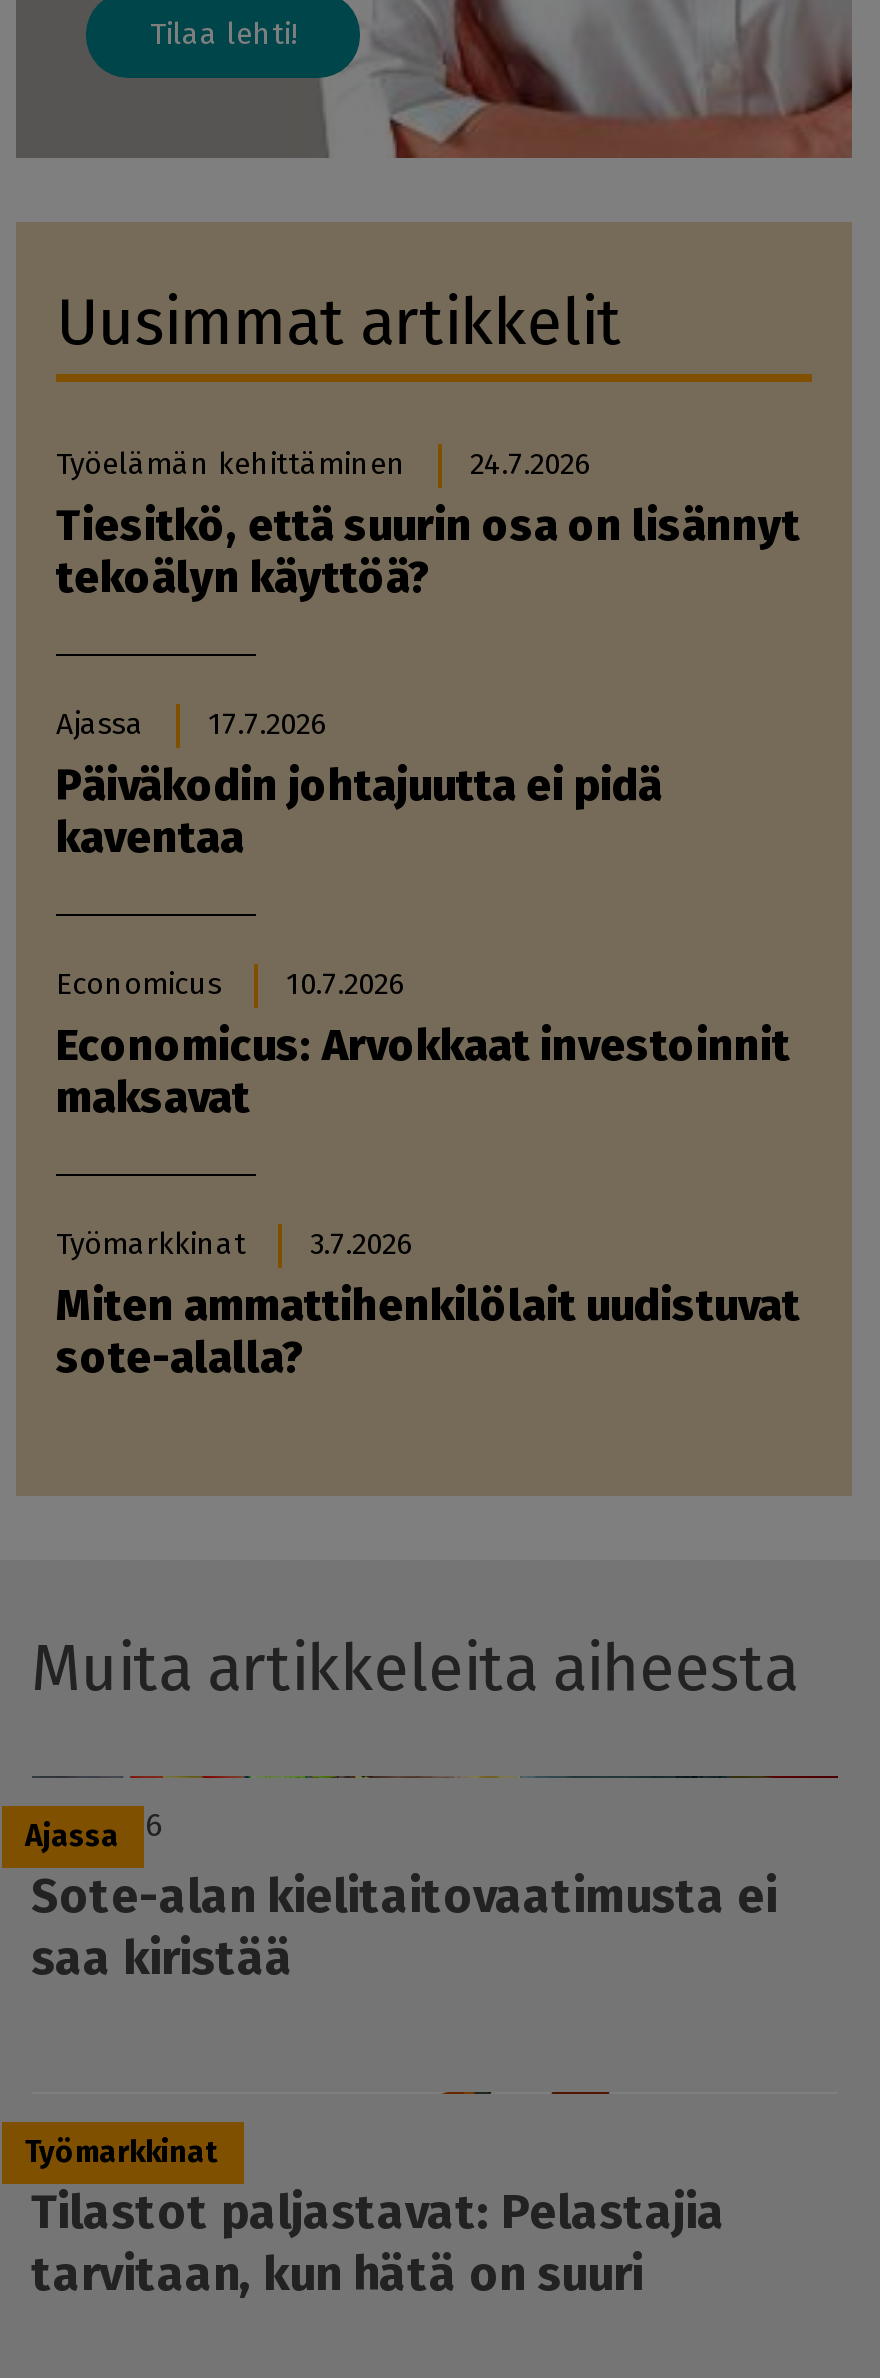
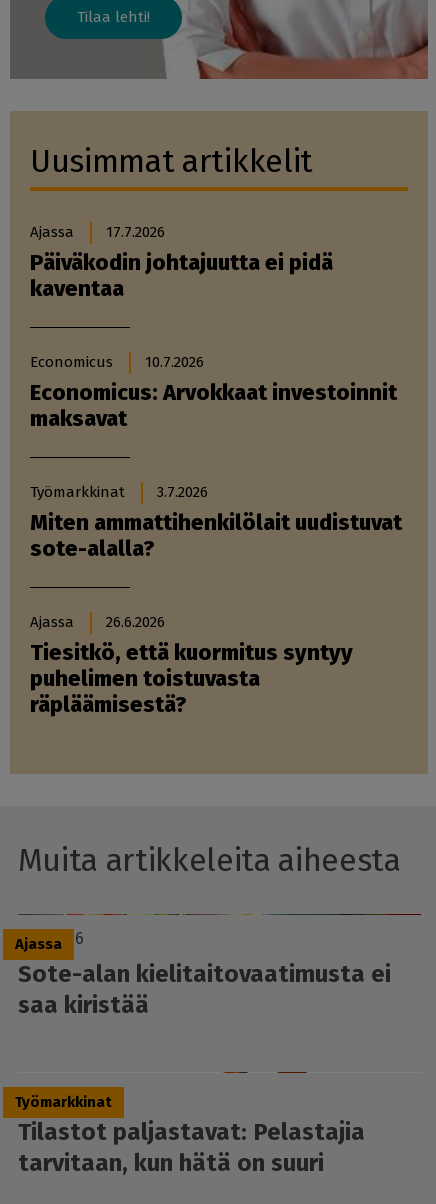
[56,447,800,605] Työelämän kehittäminen | 24.7.2026 | Tiesitkö, että suurin osa on lisännyt | tekoälyn käyttöä? -> none
moved [56,707,800,1385] -> [30,223,402,562]: Ajassa | 17.7.2026 | Päiväkodin johtajuutta ei pidä | ... | Miten ammattihenkilölait uudistuvat | sote-alalla?
none -> [30,613,353,718] Ajassa | 26.6.2026 | Tiesitkö, että kuormitus syntyy | puhelimen toistuvasta | räpläämisestä?

